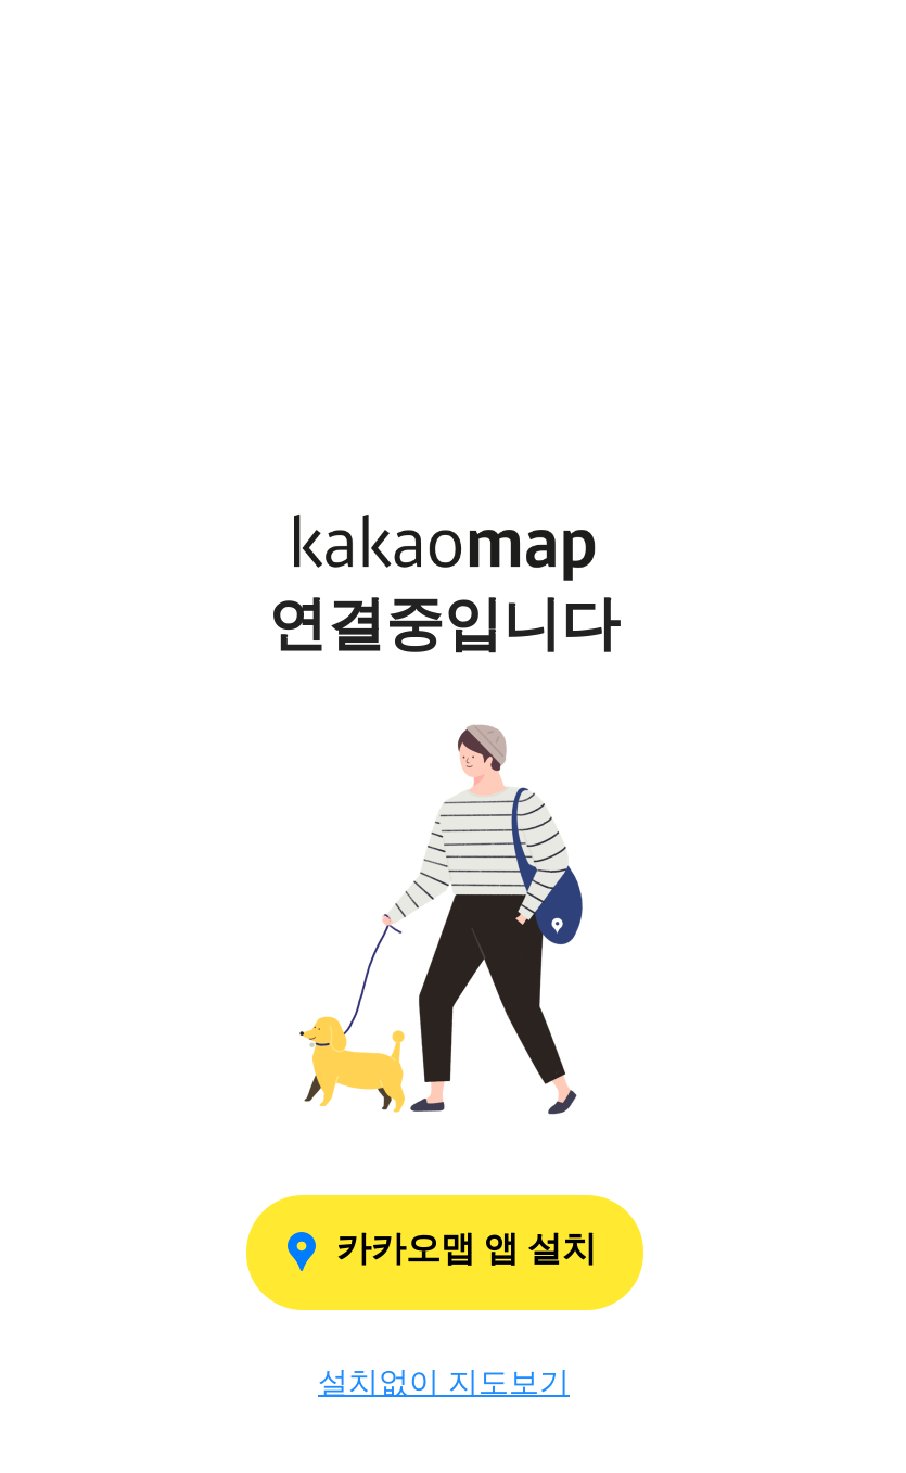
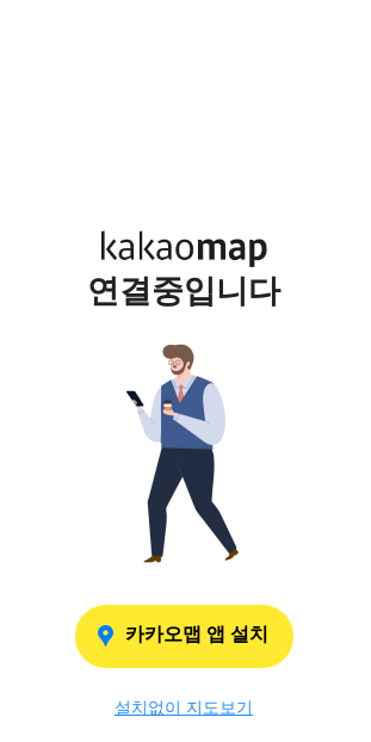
[298,722,585,1119] [image] -> [105,344,260,564] [image]

